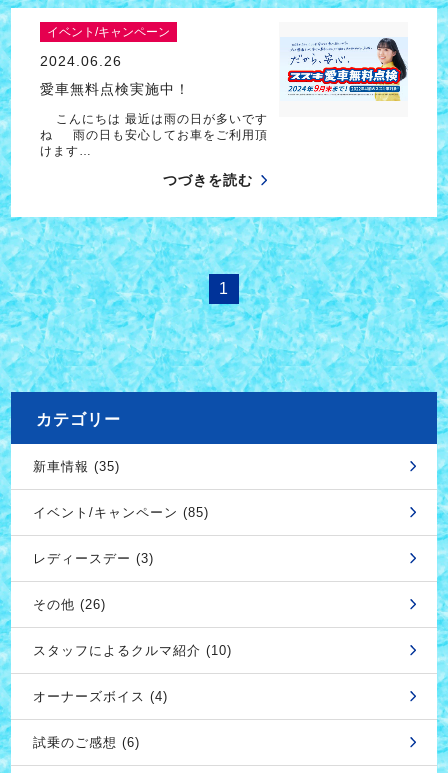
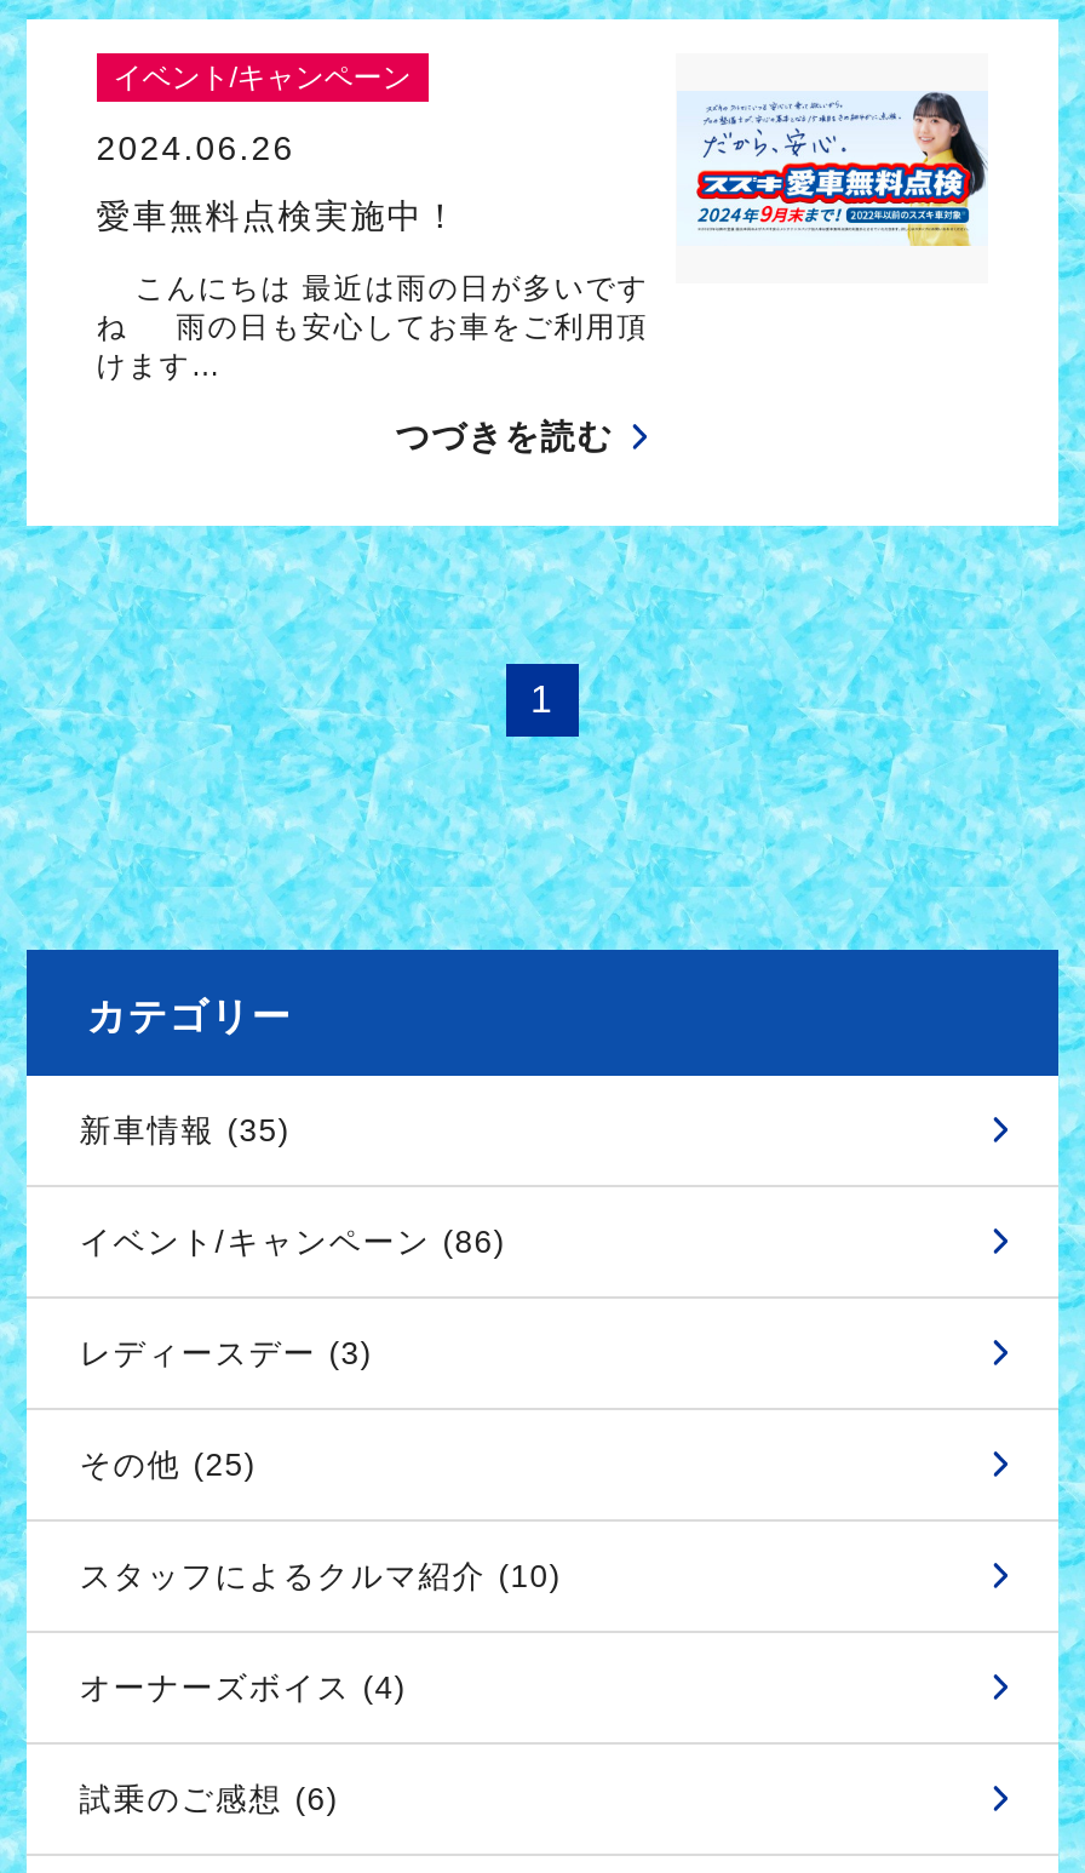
[33,505,209,520] イベント/キャンペーン (85) -> [79,1223,506,1259] イベント/キャンペーン (86)
[33,597,106,612] その他 (26) -> [79,1446,256,1482] その他 (25)

